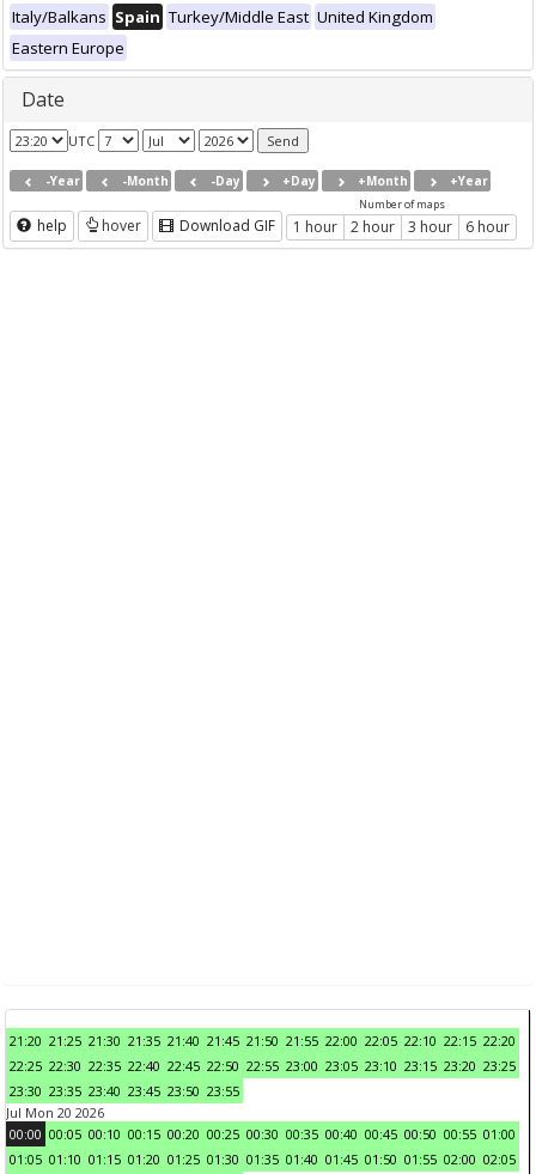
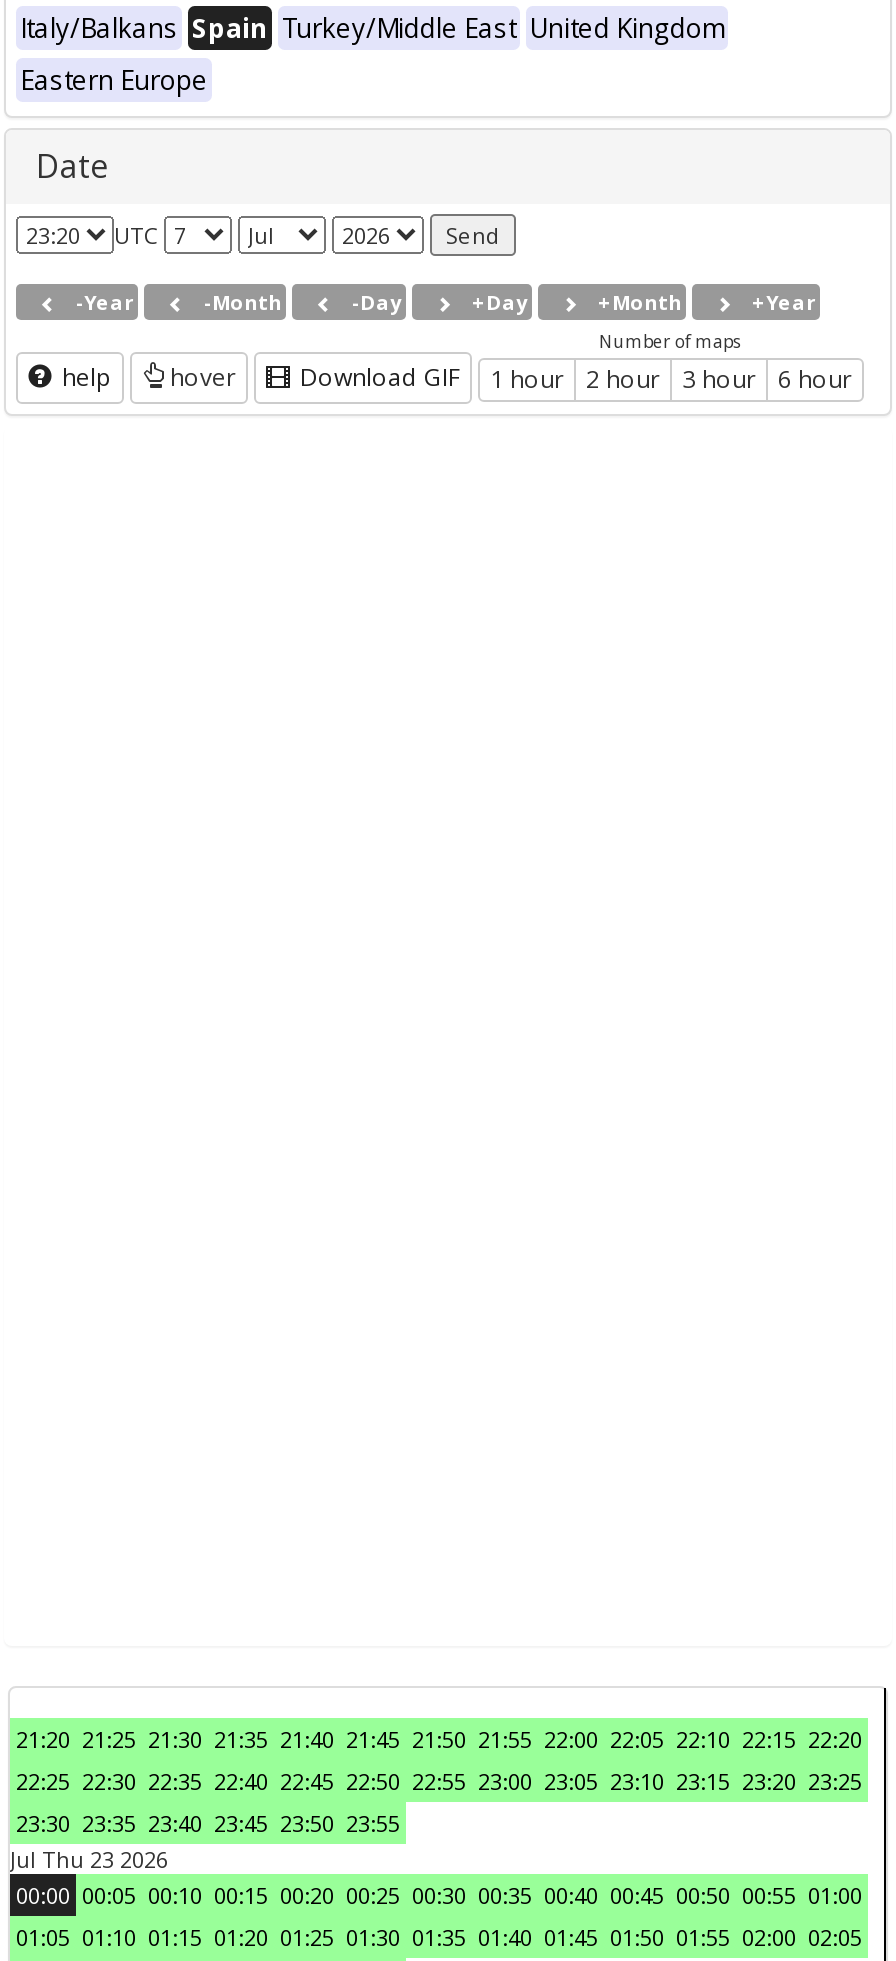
[6,1104,104,1122] Jul Mon 20 2026 -> [10,1845,168,1875] Jul Thu 23 2026

